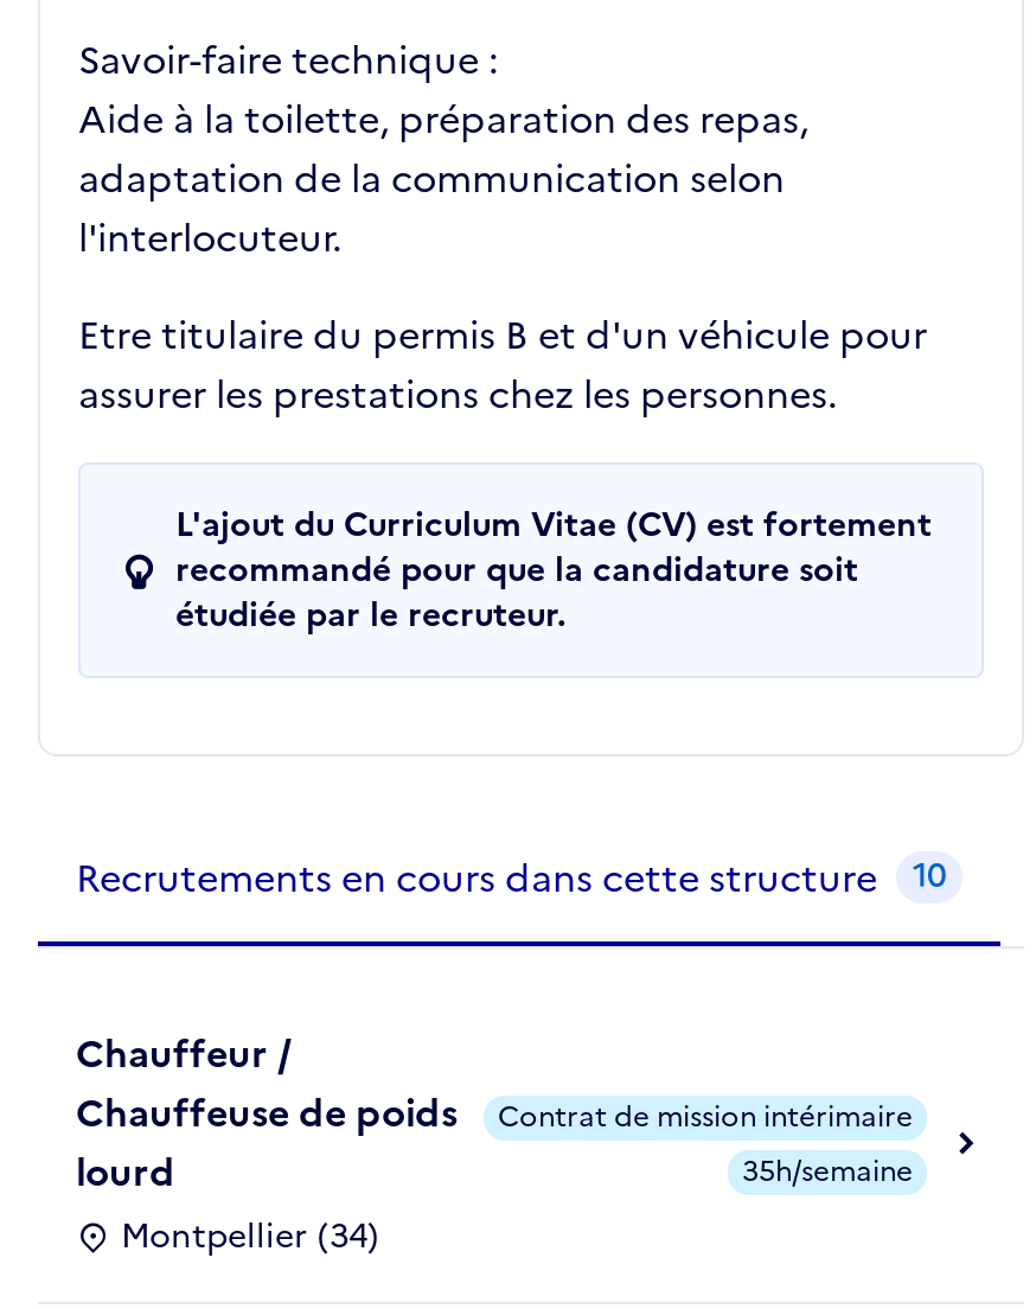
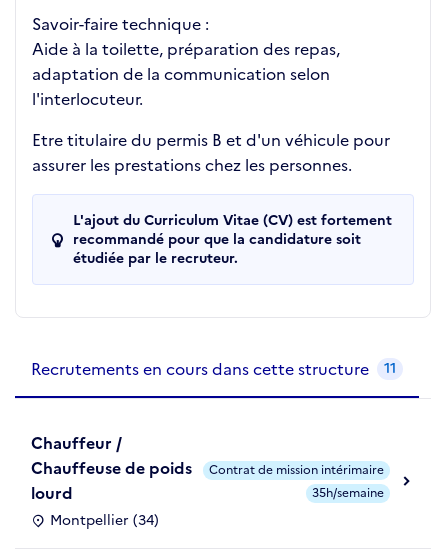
[913,852,946,902] 10 -> [384,358,396,379] 11

